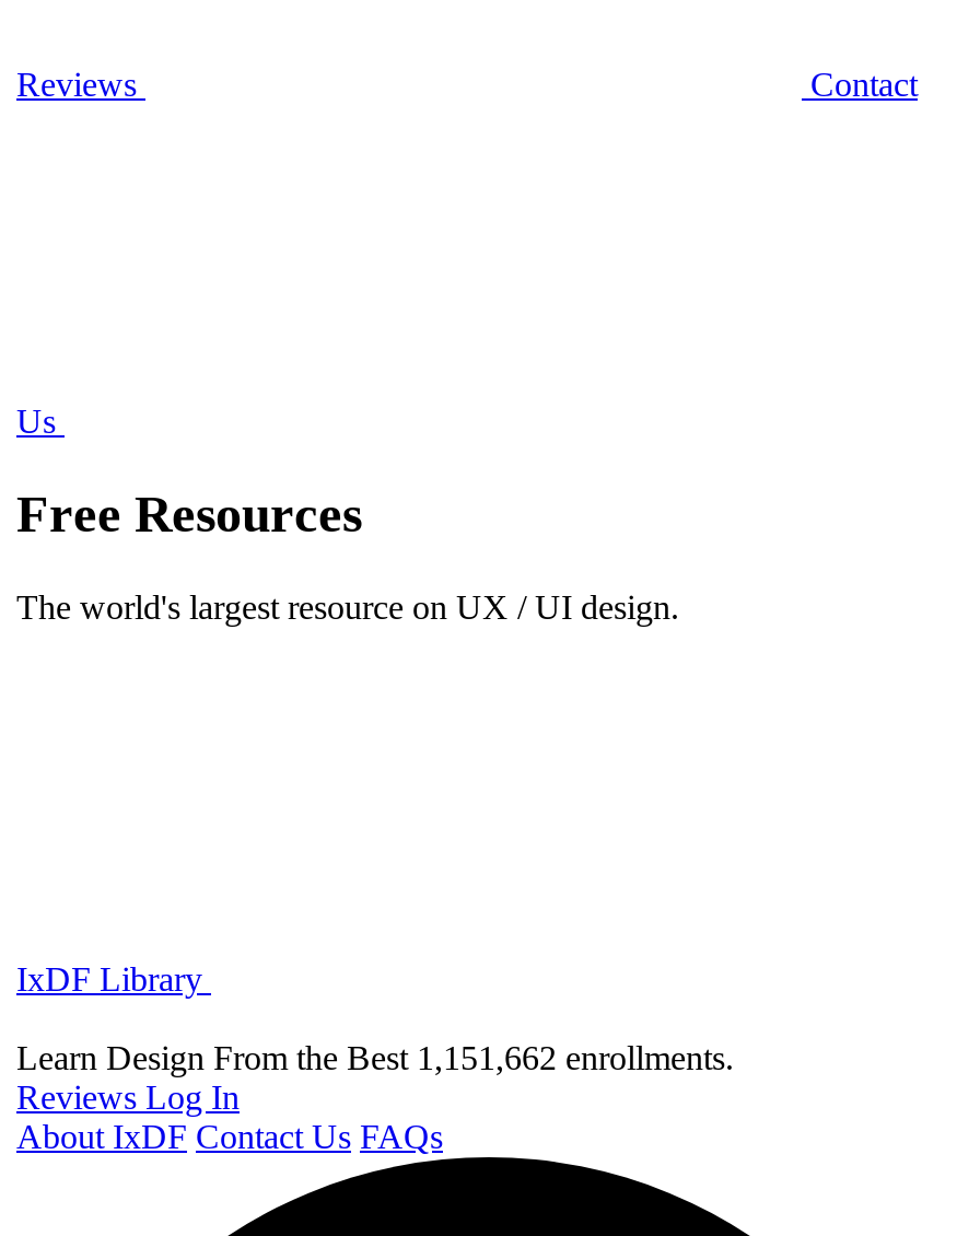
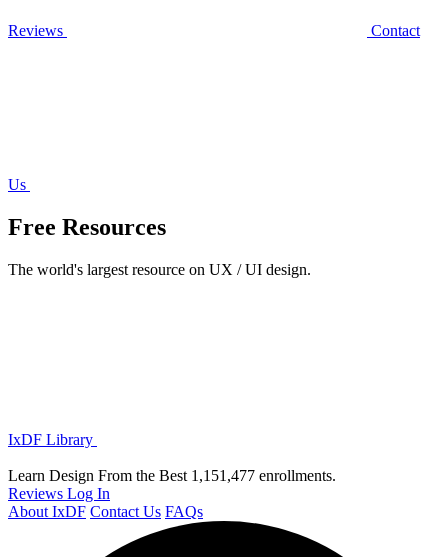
[16,1038,734,1076] Learn Design From the Best 1,151,662 enrollments. -> [8,467,336,484] Learn Design From the Best 1,151,477 enrollments.

